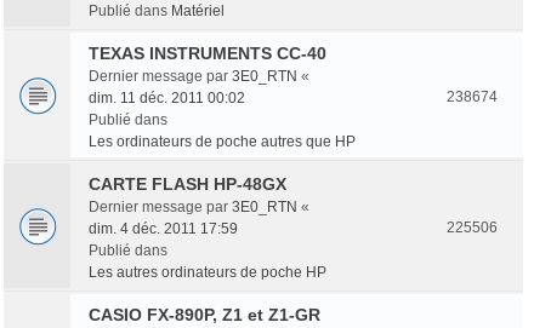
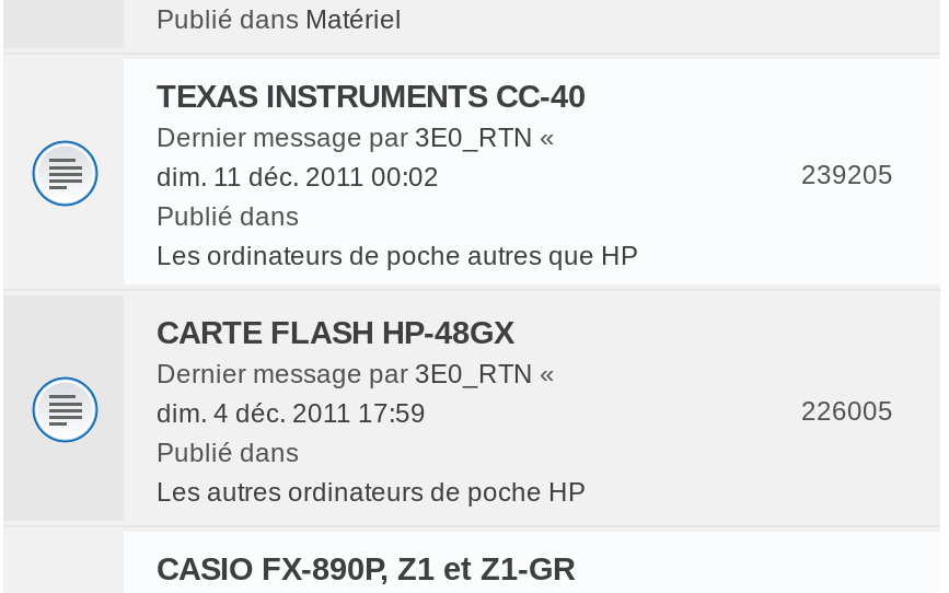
[446,88,497,105] 238674 -> [801,160,893,190] 239205
[446,219,497,236] 225506 -> [801,396,893,427] 226005

